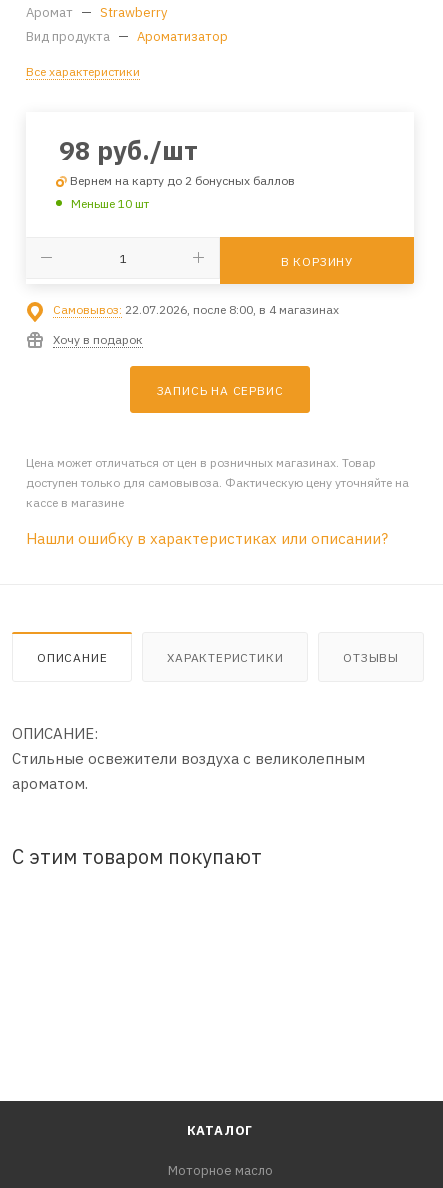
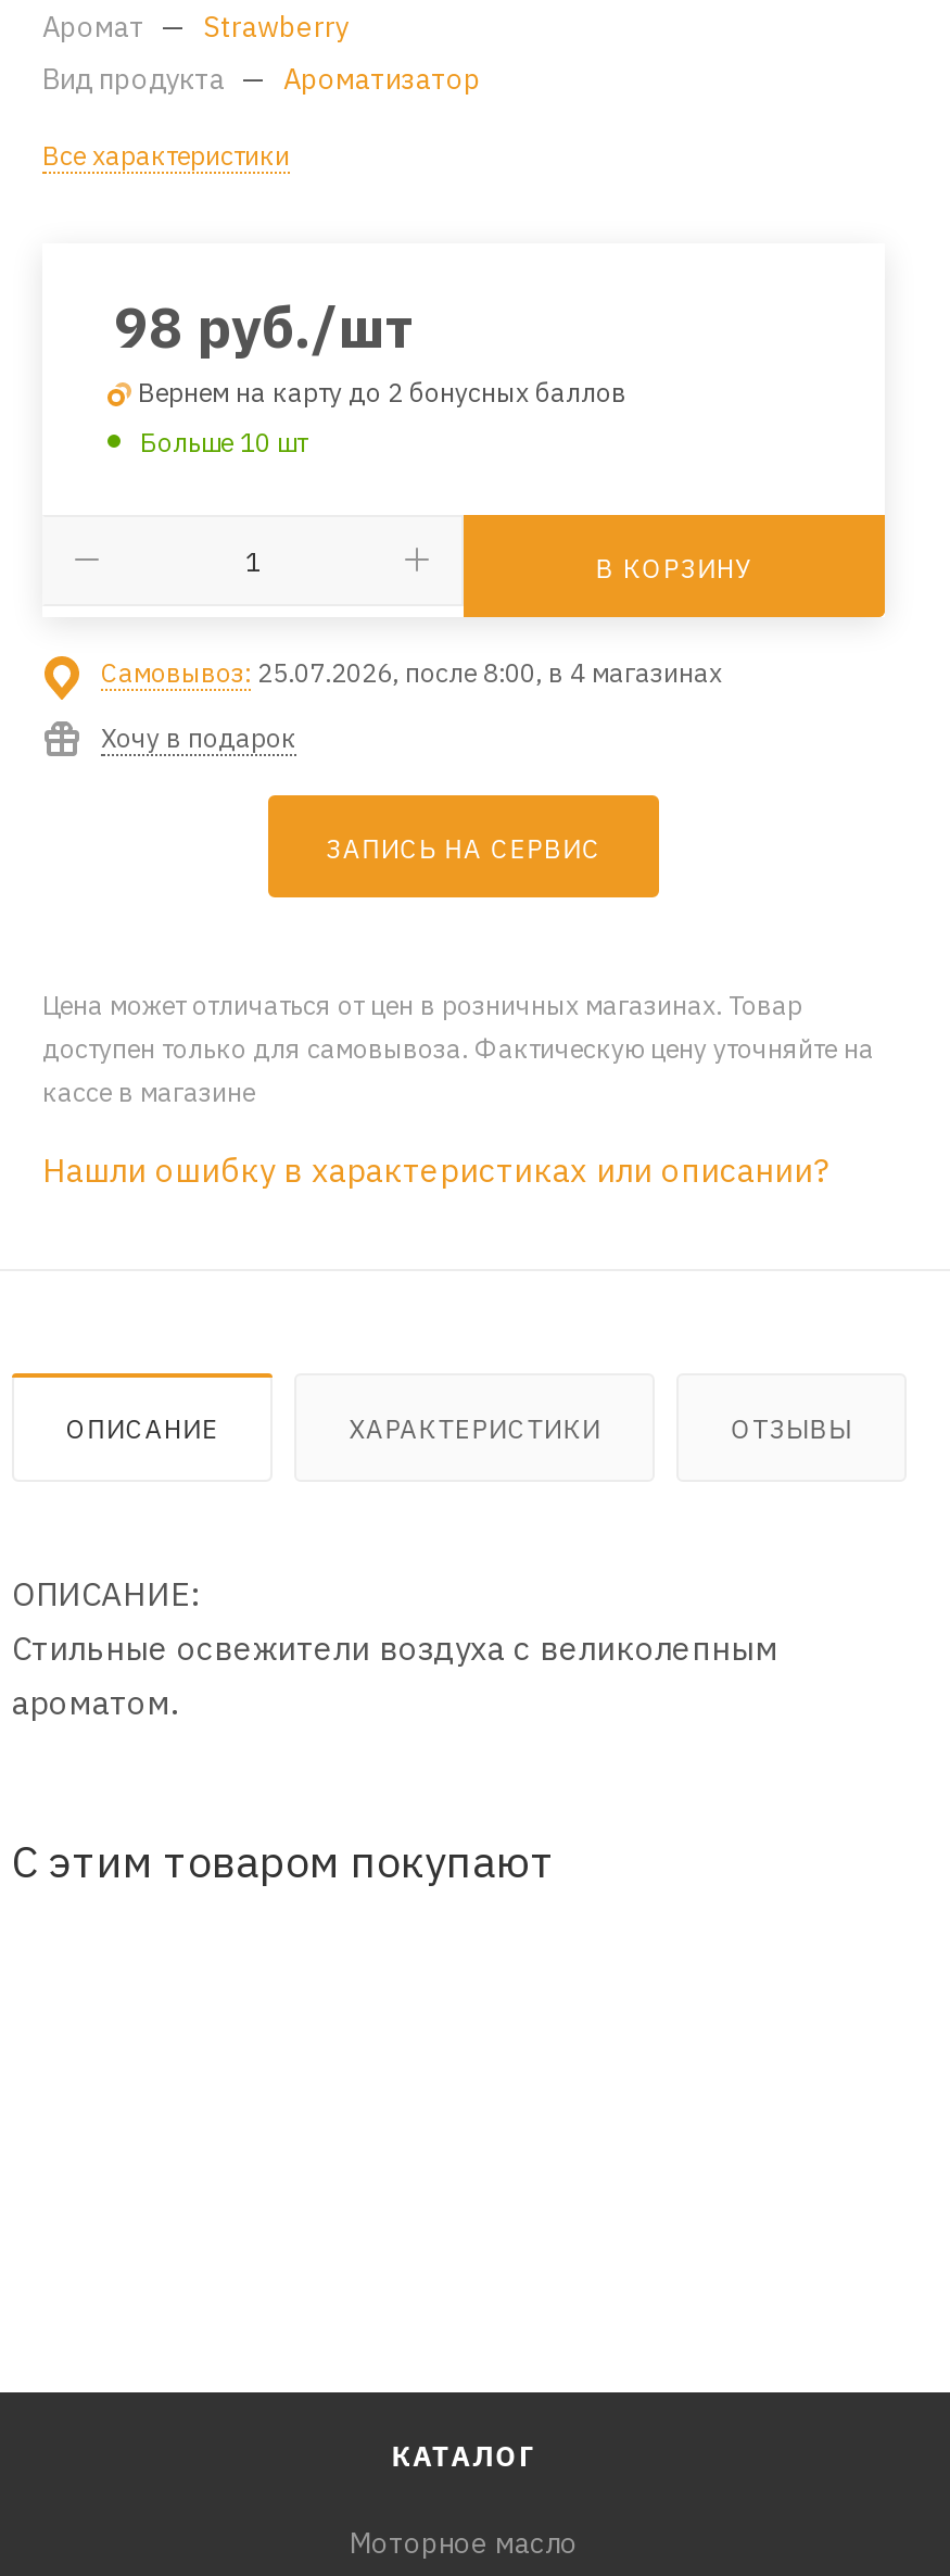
[71,196,149,211] Меньше 10 шт -> [140,425,307,458] Больше 10 шт
[53,302,339,317] Самовывоз: 22.07.2026, после 8:00, в 4 магазинах -> [101,655,722,688] Самовывоз: 25.07.2026, после 8:00, в 4 магазинах

